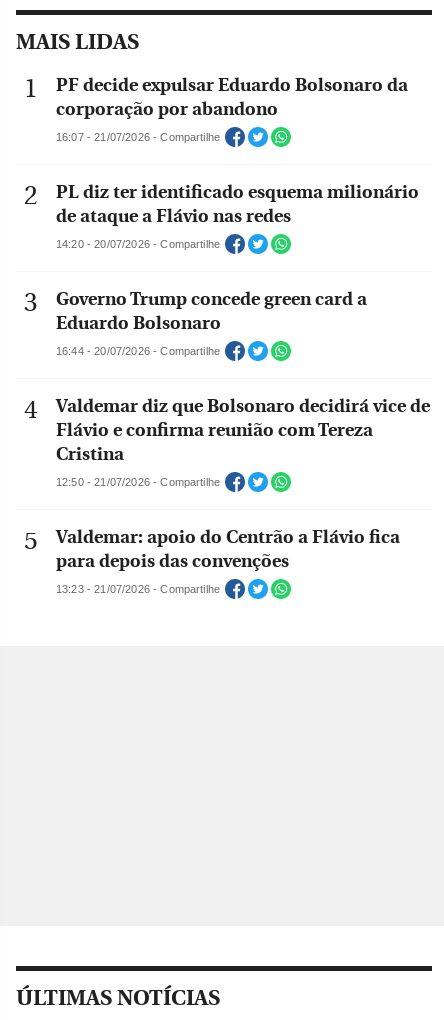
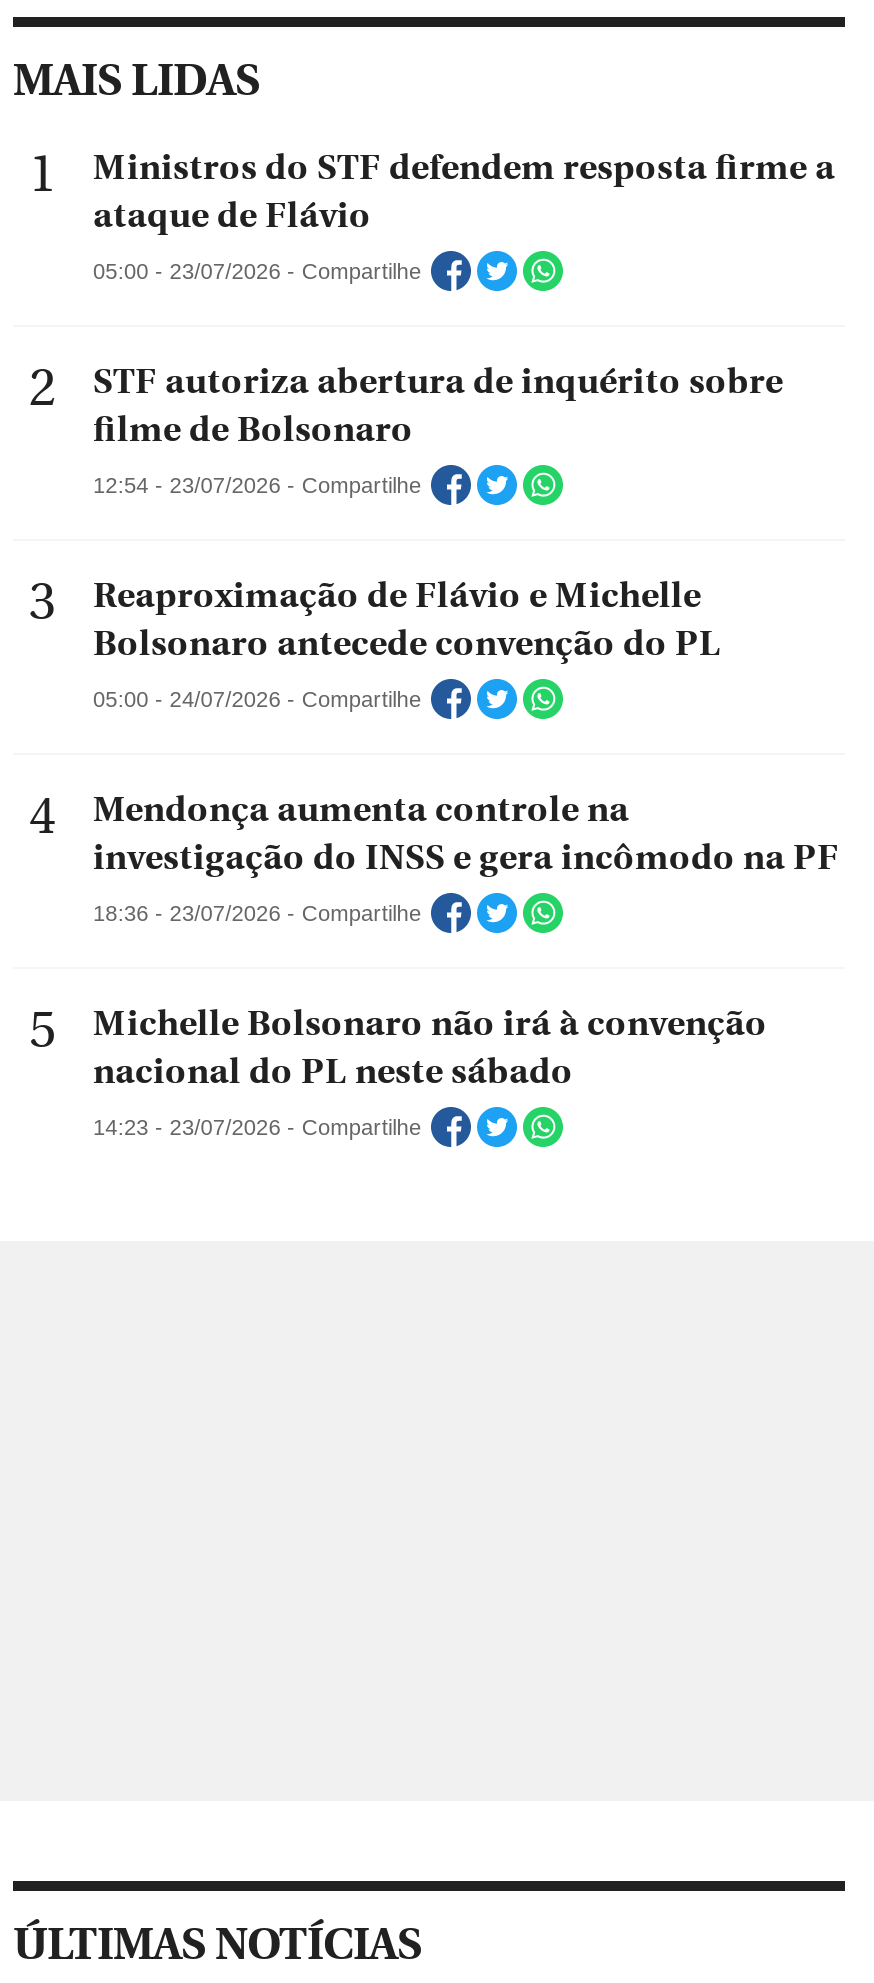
[56,75,408,120] PF decide expulsar Eduardo Bolsonaro da | corporação por abandono -> [93,147,835,237] Ministros do STF defendem resposta firme a | ataque de Flávio
[56,131,220,143] 16:07 - 21/07/2026 - Compartilhe -> [93,260,421,284] 05:00 - 23/07/2026 - Compartilhe
[56,182,419,227] PL diz ter identificado esquema milionário | de ataque a Flávio nas redes -> [93,361,783,451] STF autoriza abertura de inquérito sobre | filme de Bolsonaro
[56,238,220,250] 14:20 - 20/07/2026 - Compartilhe -> [93,474,421,498] 12:54 - 23/07/2026 - Compartilhe
[56,289,367,334] Governo Trump concede green card a | Eduardo Bolsonaro -> [93,575,721,665] Reaproximação de Flávio e Michelle | Bolsonaro antecede convenção do PL
[56,345,220,357] 16:44 - 20/07/2026 - Compartilhe -> [93,688,421,712] 05:00 - 24/07/2026 - Compartilhe
[56,396,430,465] Valdemar diz que Bolsonaro decidirá vice de | Flávio e confirma reunião com Tereza | Cristina -> [93,789,839,879] Mendonça aumenta controle na | investigação do INSS e gera incômodo na PF
[56,476,220,488] 12:50 - 21/07/2026 - Compartilhe -> [93,902,421,926] 18:36 - 23/07/2026 - Compartilhe
[56,527,400,572] Valdemar: apoio do Centrão a Flávio fica | para depois das convenções -> [93,1003,767,1093] Michelle Bolsonaro não irá à convenção | nacional do PL neste sábado
[56,583,220,595] 13:23 - 21/07/2026 - Compartilhe -> [93,1116,421,1140] 14:23 - 23/07/2026 - Compartilhe

